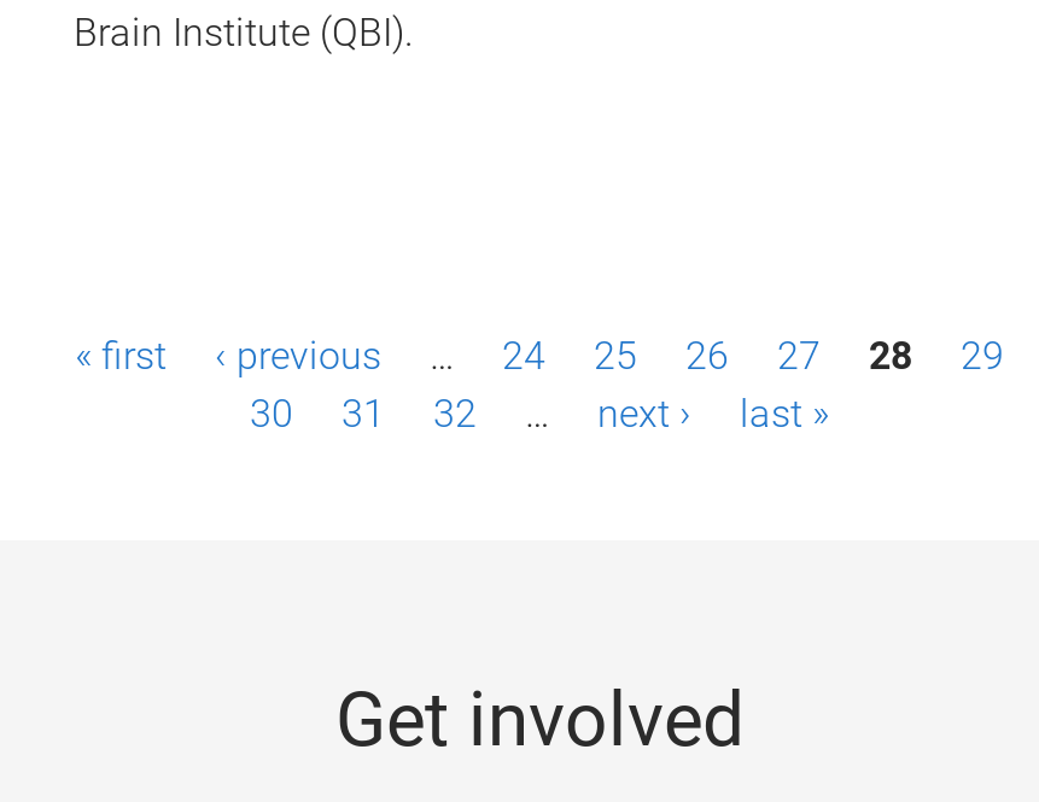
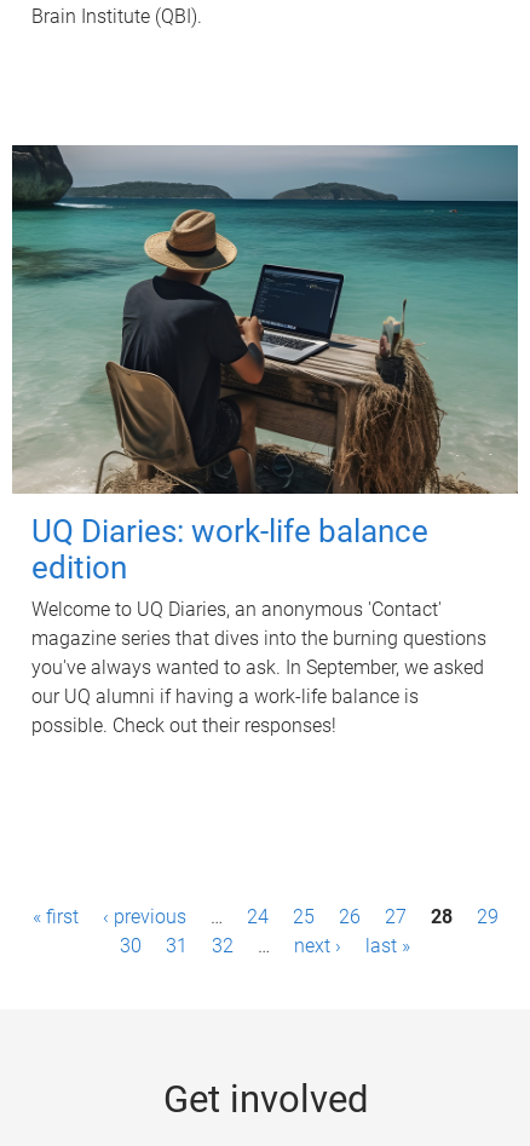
none -> [11,144,519,737] [image] | UQ Diaries: work-life balance | edition | Welcome to UQ Diaries, an anonymous 'Contact' | magazine series that dives into the burning questions | you've always wanted to ask. In September, we asked | our UQ alumni if having a work-life balance is | possible. Check out their responses!

